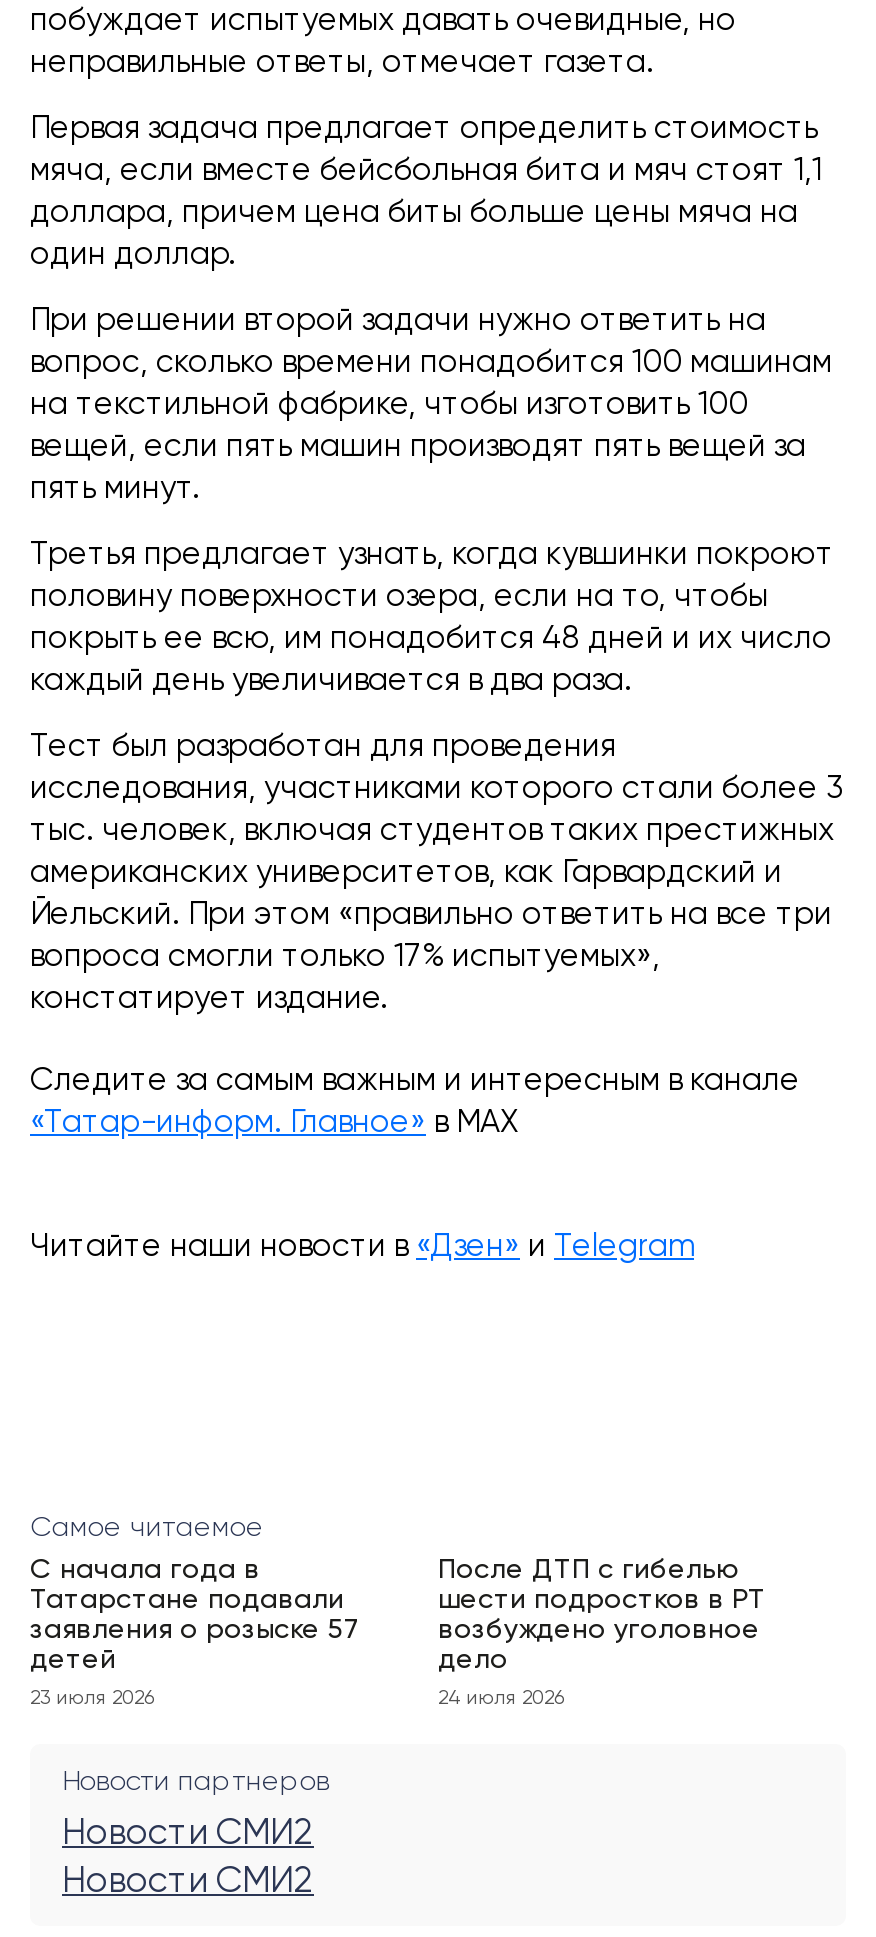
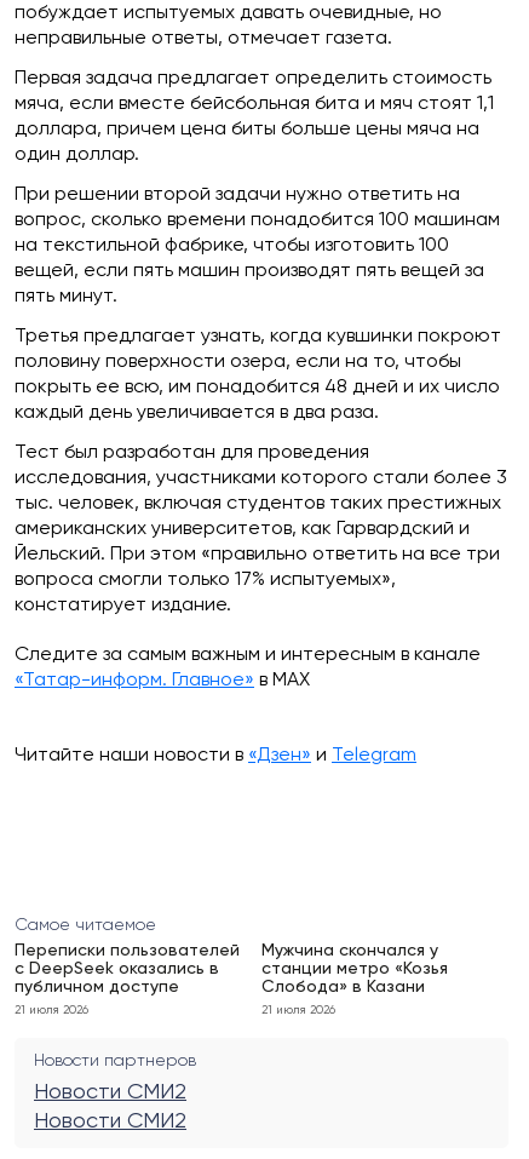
[30,1556,360,1674] С начала года в | Татарстане подавали | заявления о розыске 57 | детей -> [15,942,240,996] Переписки пользователей | с DeepSeek оказались в | публичном доступе
[438,1556,766,1674] После ДТП с гибелью | шести подростков в РТ | возбуждено уголовное | дело -> [261,942,448,996] Мужчина скончался у | станции метро «Козья | Слобода» в Казани
[30,1688,154,1708] 23 июля 2026 -> [15,1004,88,1016] 21 июля 2026
[438,1688,564,1708] 24 июля 2026 -> [261,1004,335,1016] 21 июля 2026

